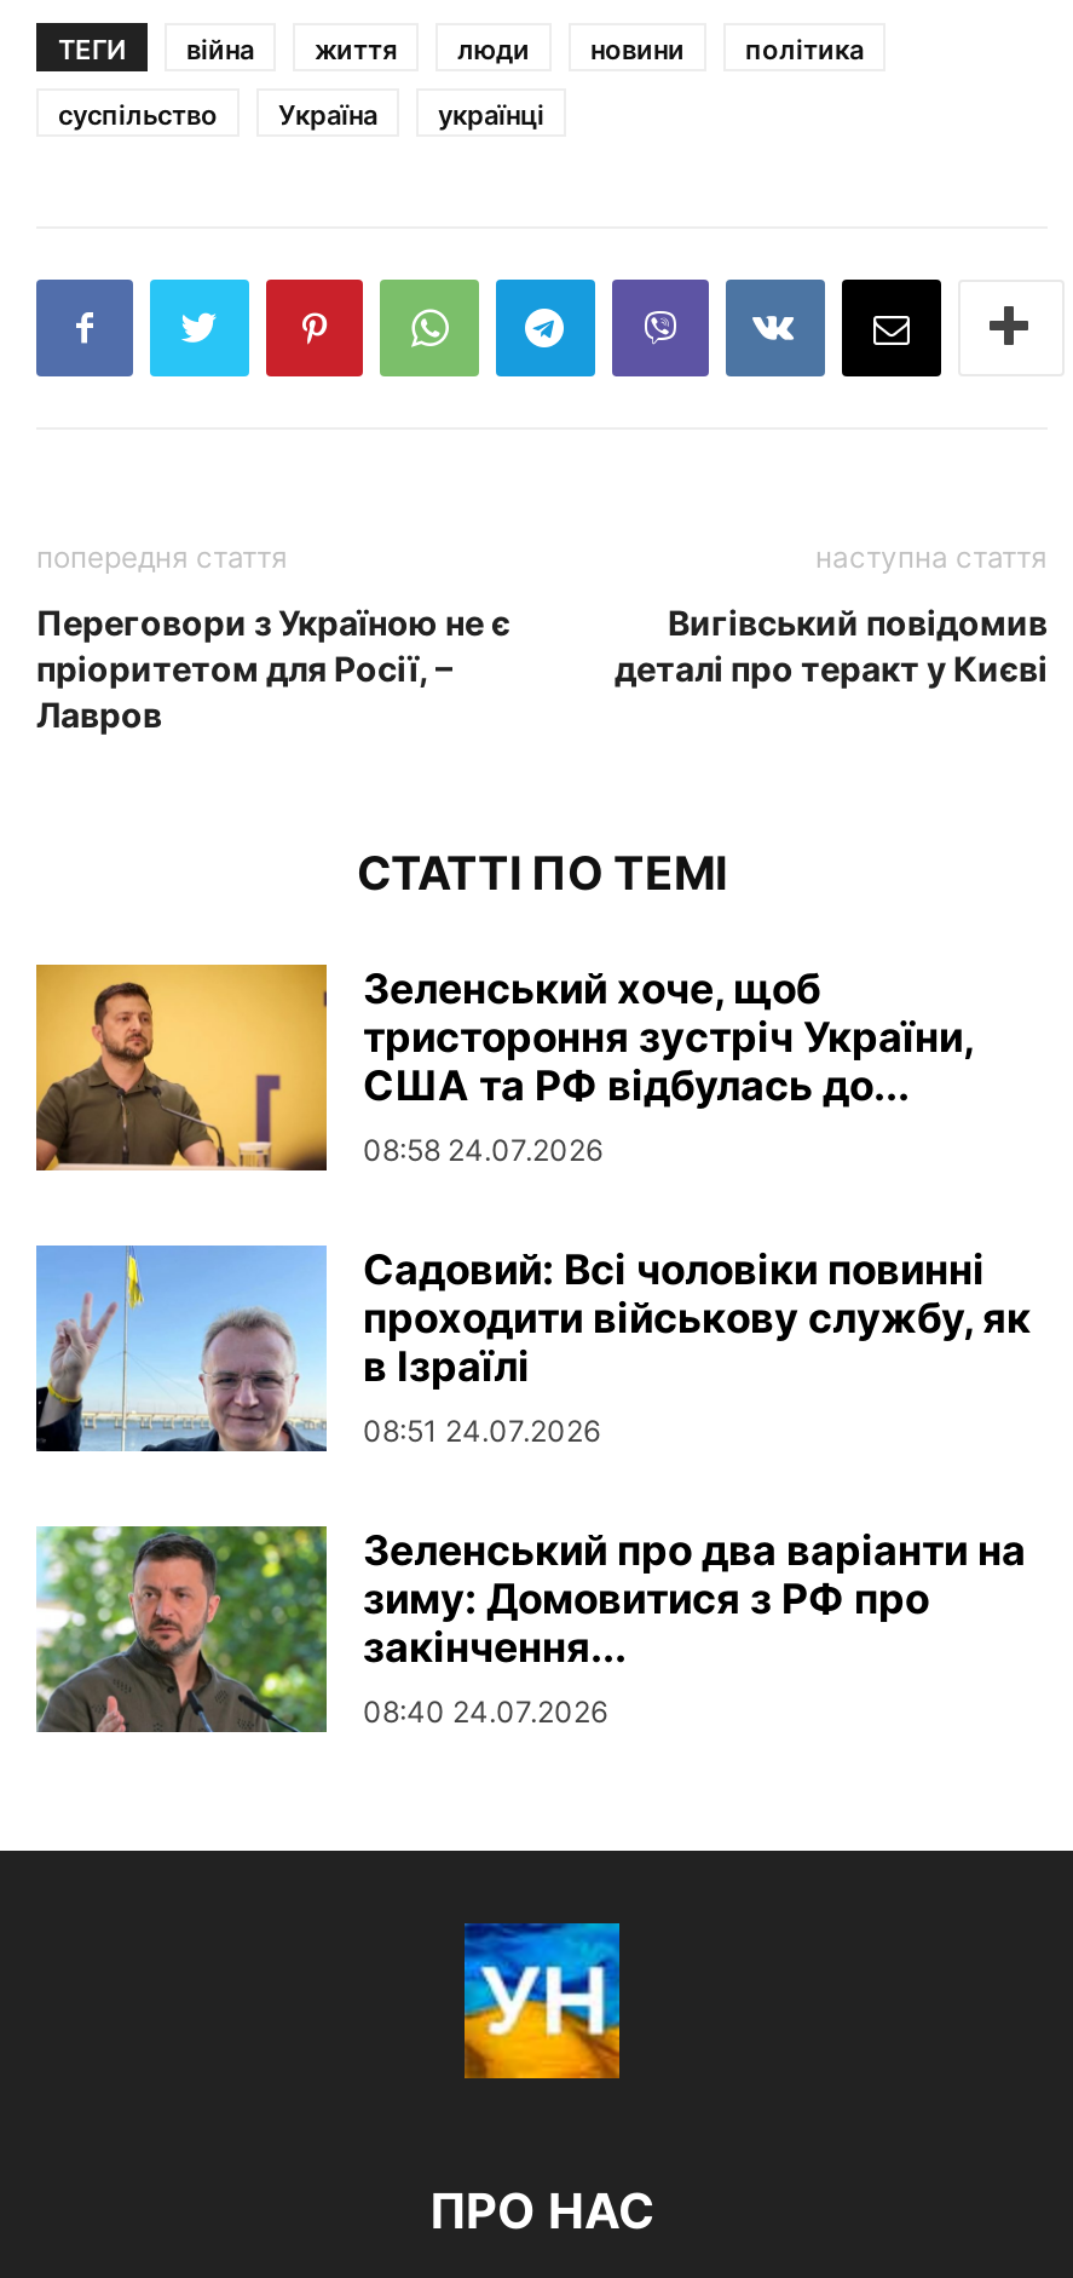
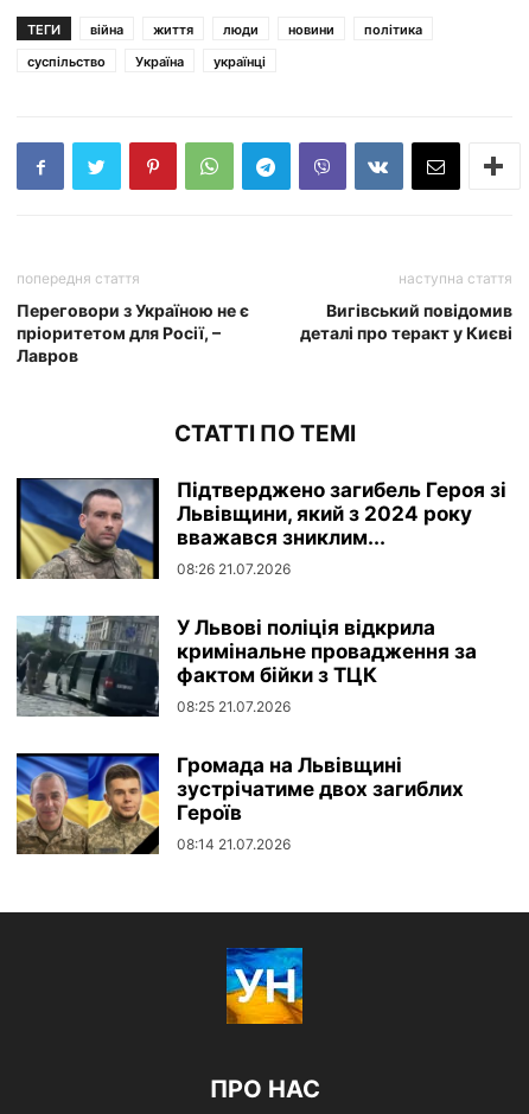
[34,963,973,1172] [image] | Зеленський хоче, щоб | тристороння зустріч України, | США та РФ відбулась до... | 08:58 24.07.2026 -> [15,477,506,580] [image] | Підтверджено загибель Героя зі | Львівщини, який з 2024 року | вважався зниклим... | 08:26 21.07.2026
[34,1244,1031,1452] [image] | Садовий: Всі чоловіки повинні | проходити військову службу, як | в Ізраїлі | 08:51 24.07.2026 -> [15,615,477,718] [image] | У Львові поліція відкрила | кримінальне провадження за | фактом бійки з ТЦК | 08:25 21.07.2026
[36,1525,1026,1733] [image] | Зеленський про два варіанти на | зиму: Домовитися з РФ про | закінчення... | 08:40 24.07.2026 -> [15,752,464,855] [image] | Громада на Львівщині | зустрічатиме двох загиблих | Героїв | 08:14 21.07.2026

